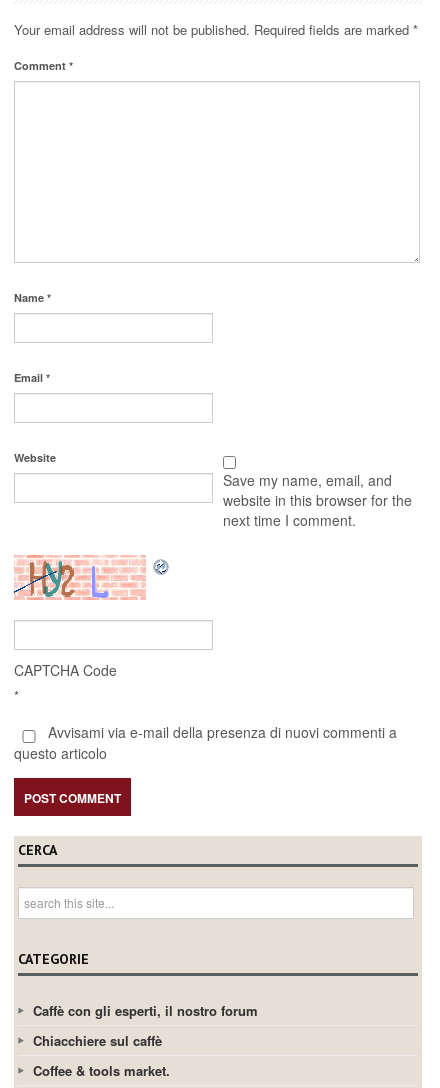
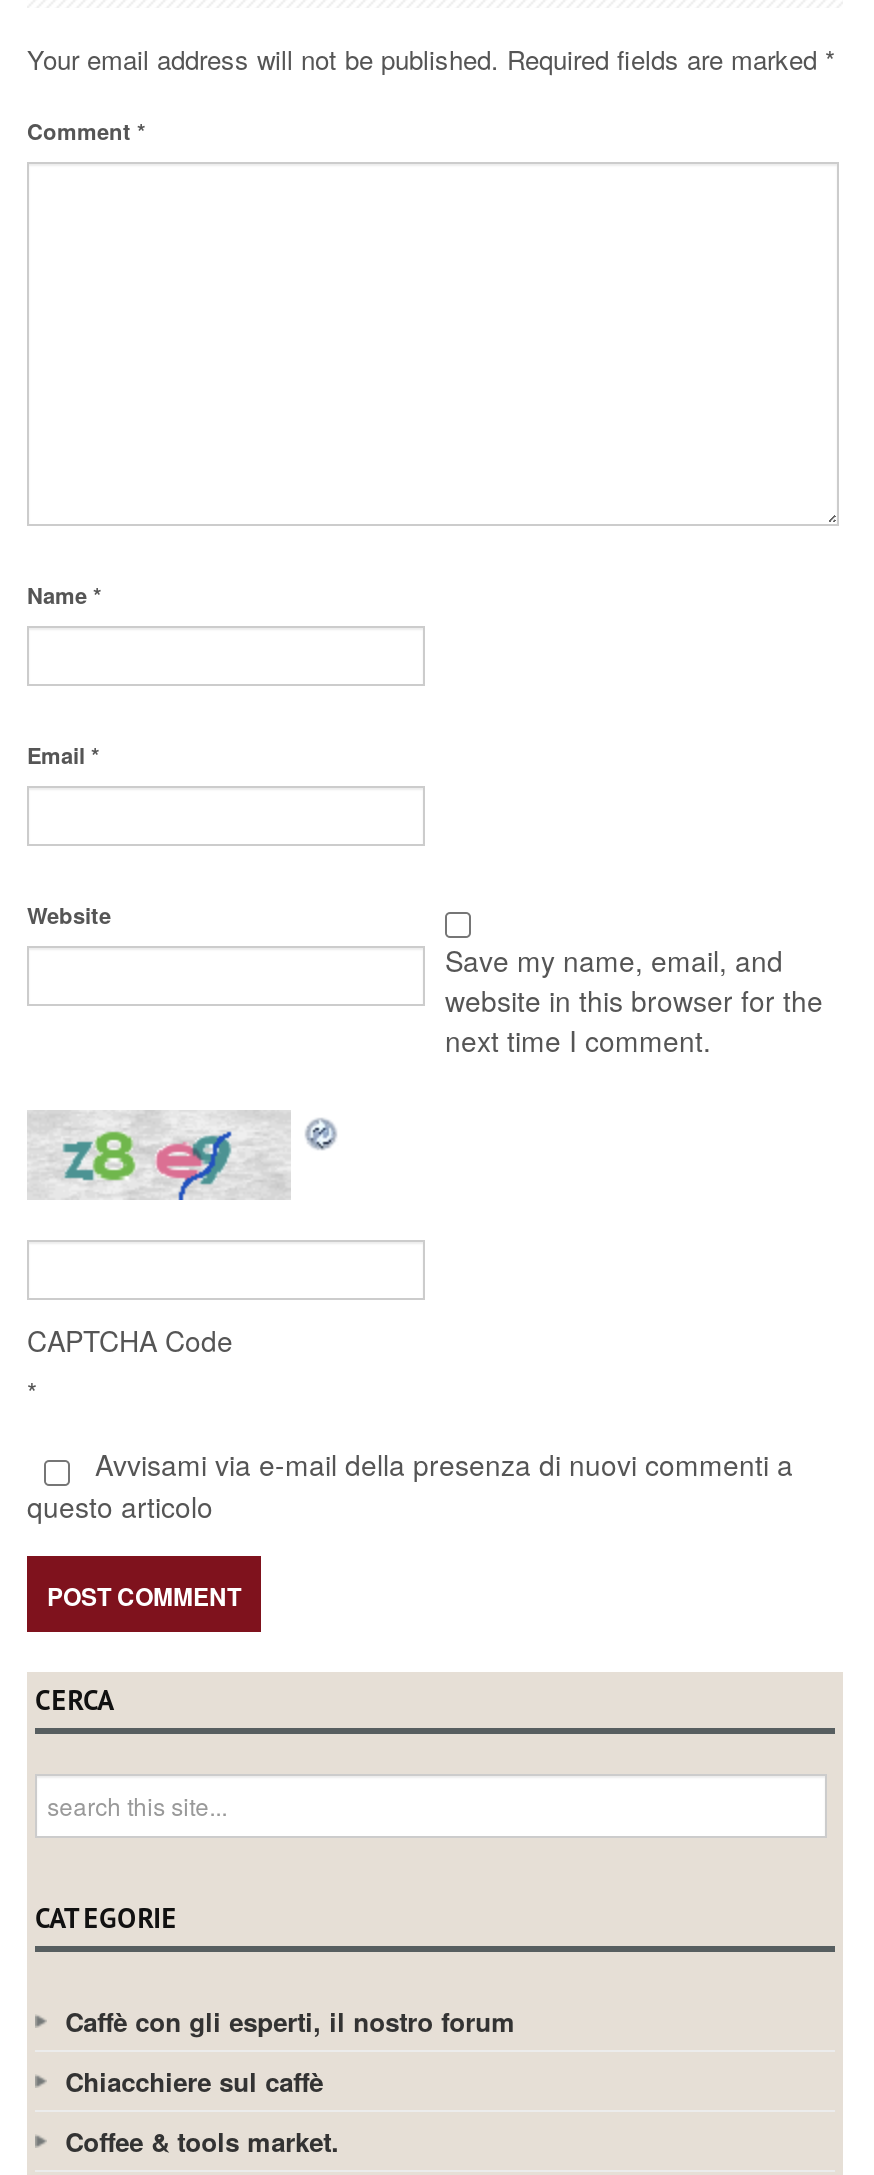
[13,554,146,601] [image] -> [27,1110,291,1202] [image]

